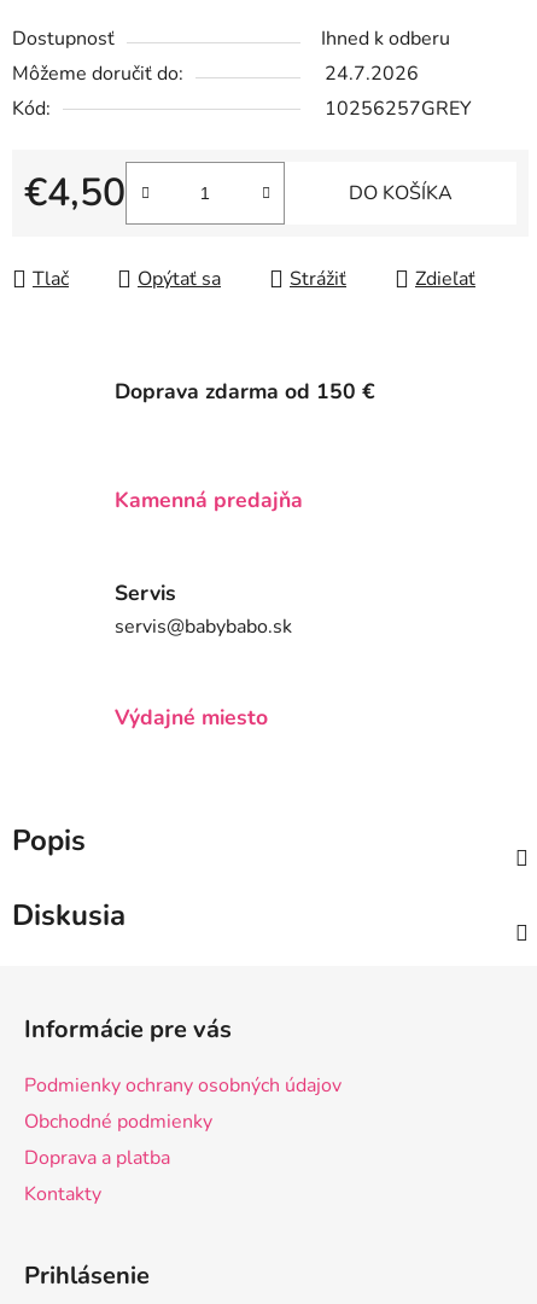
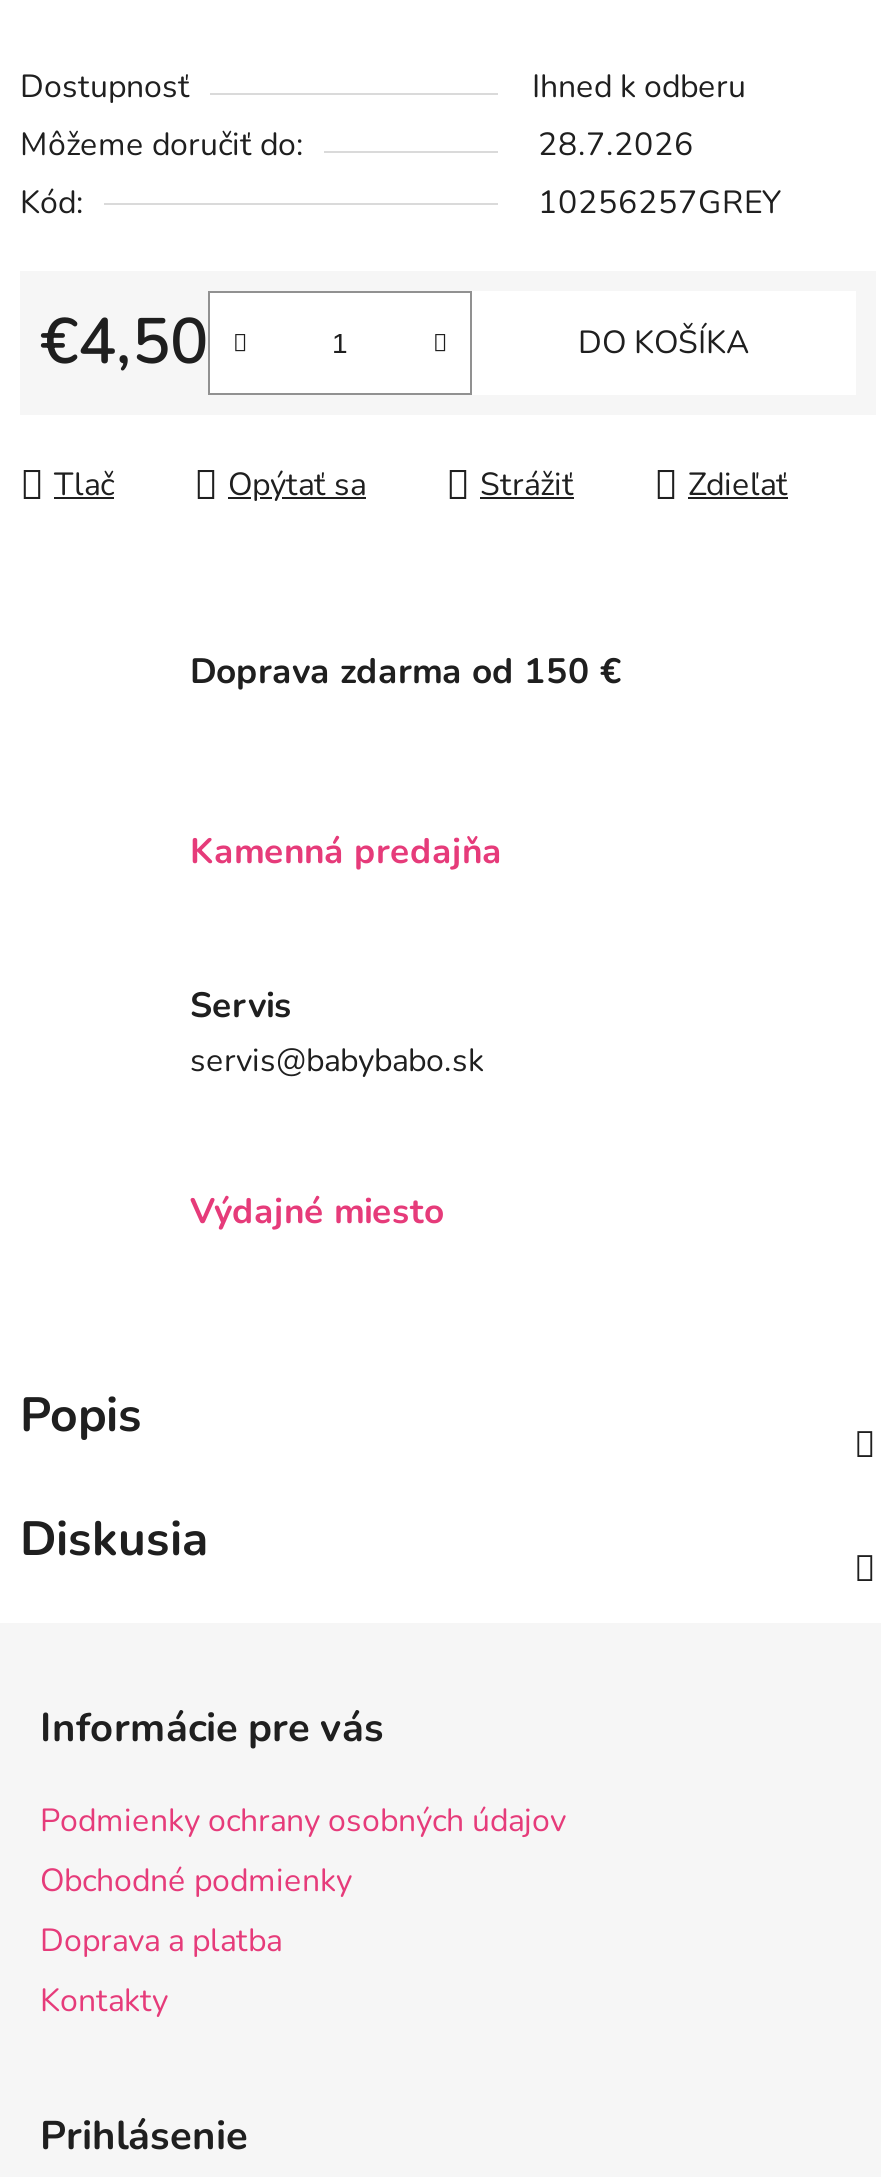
[325,60,419,87] 24.7.2026 -> [538,123,694,167] 28.7.2026

